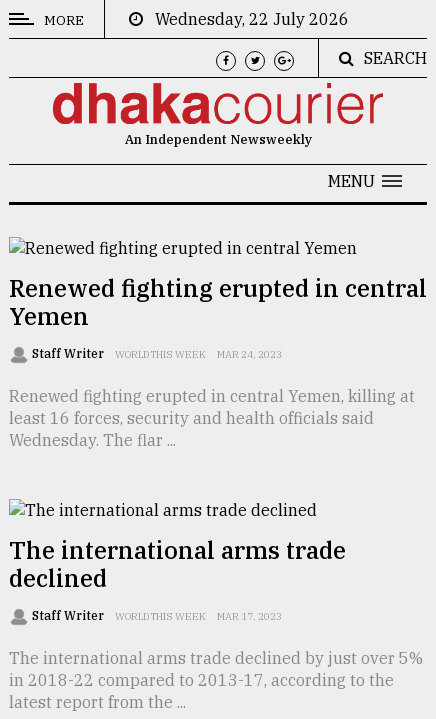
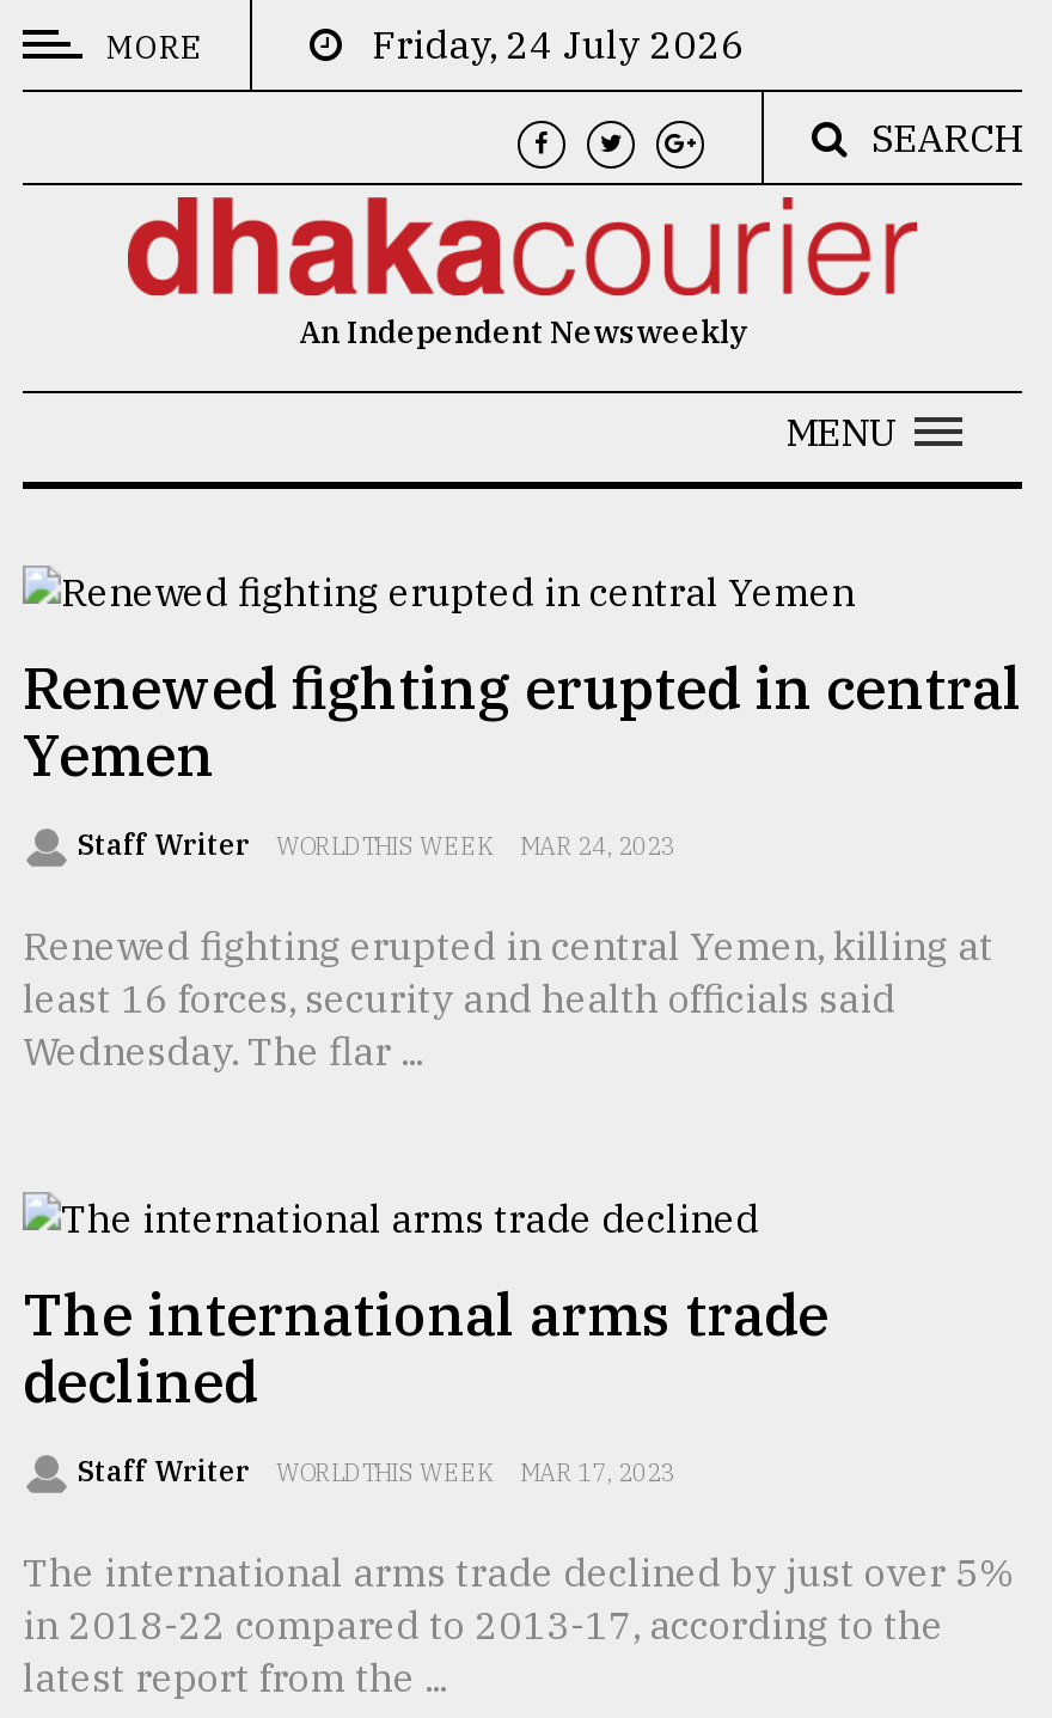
[143,9,349,29] Wednesday, 22 July 2026 -> [343,20,745,68] Friday, 24 July 2026

